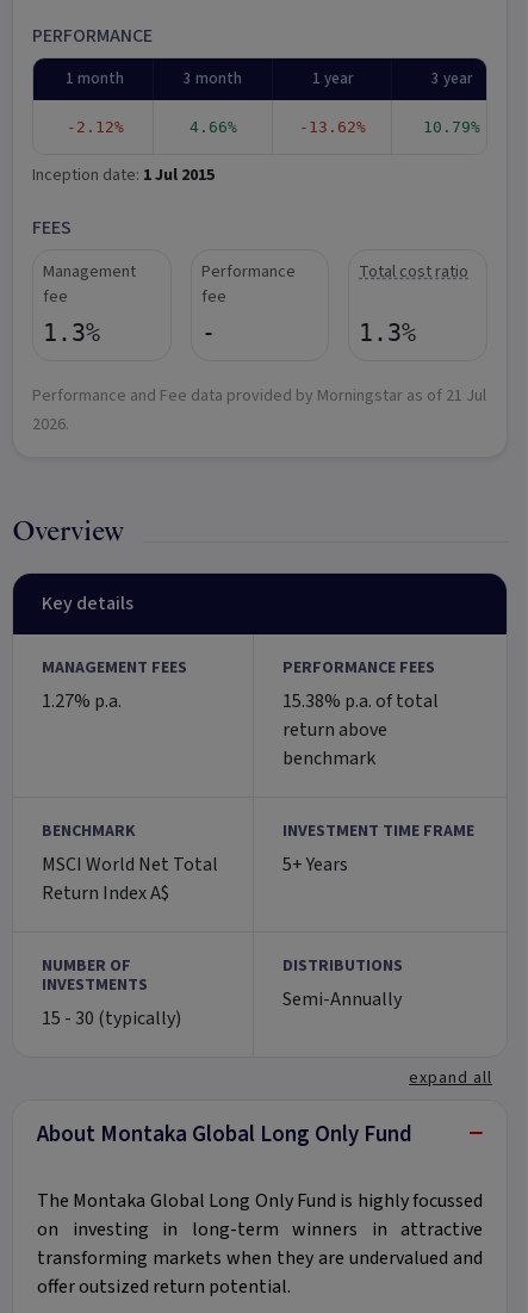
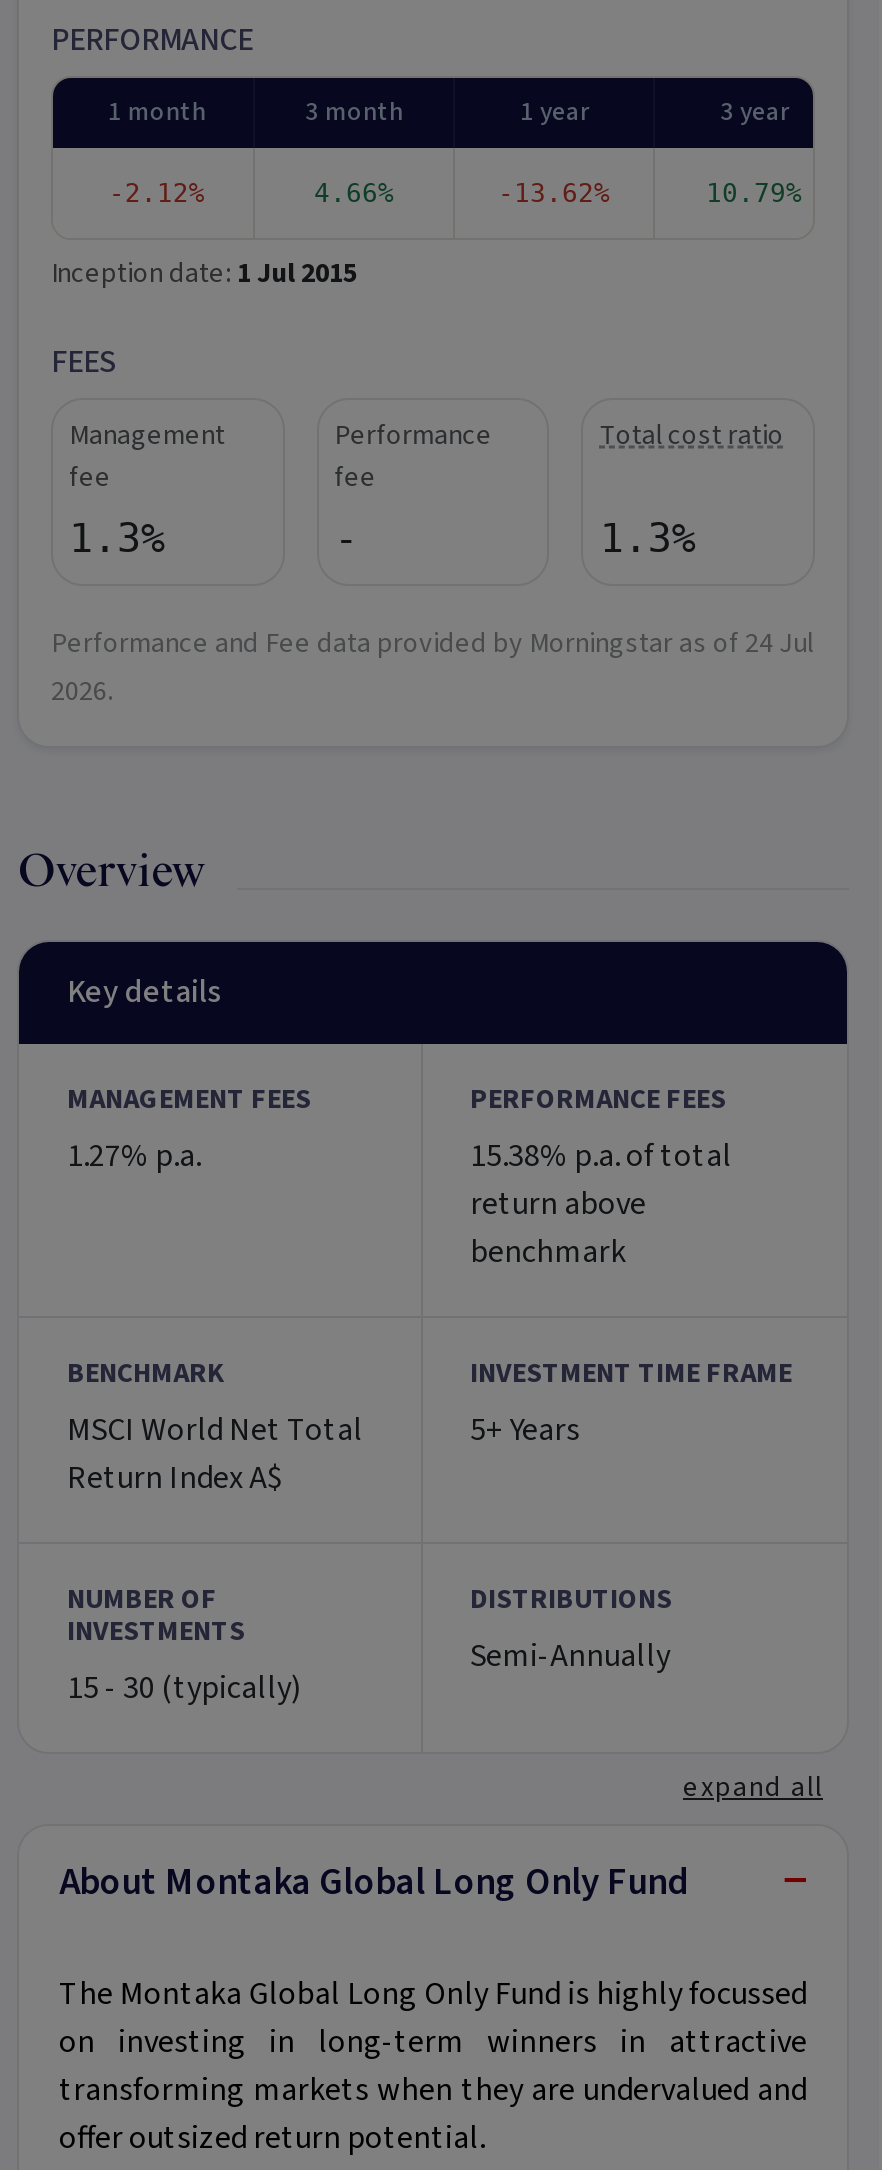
[32,384,486,408] Performance and Fee data provided by Morningstar as of 21 Jul -> [51,624,813,664] Performance and Fee data provided by Morningstar as of 24 Jul

